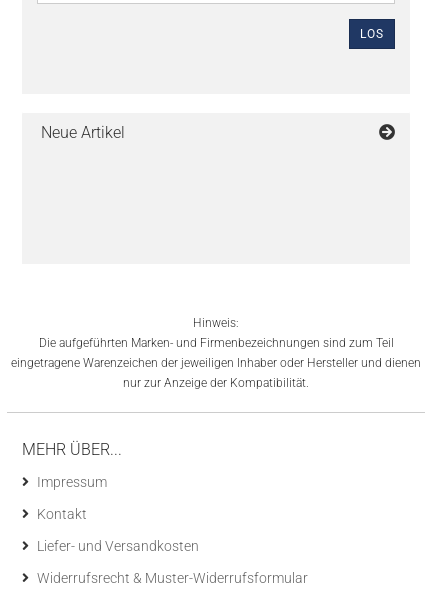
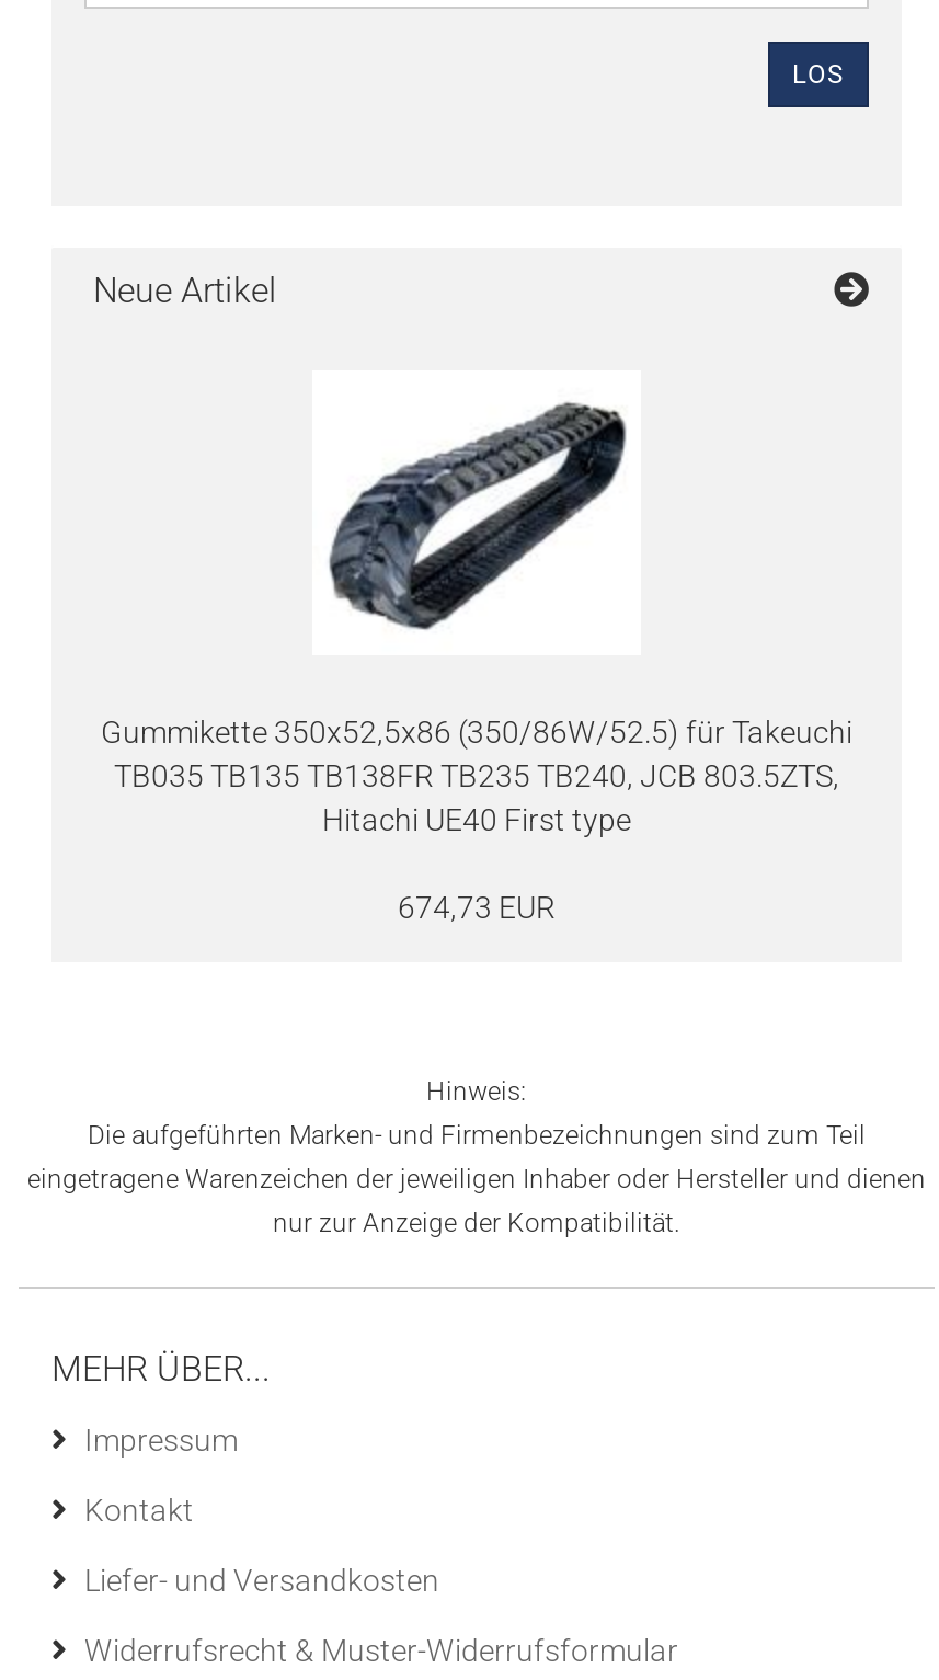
none -> [101,401,852,925] [image] | Gummikette 350x52,5x86 (350/86W/52.5) für Takeuchi | TB035 TB135 TB138FR TB235 TB240, JCB 803.5ZTS, | Hitachi UE40 First type | 674,73 EUR

